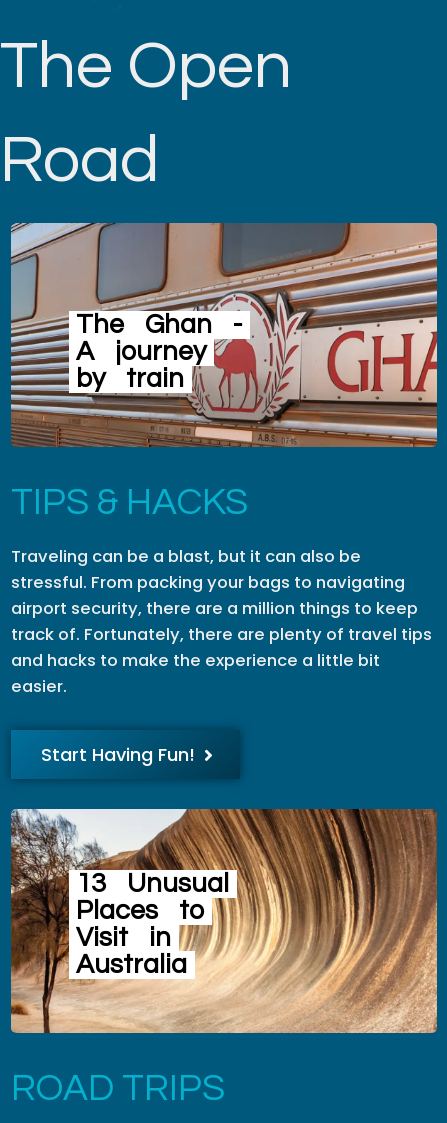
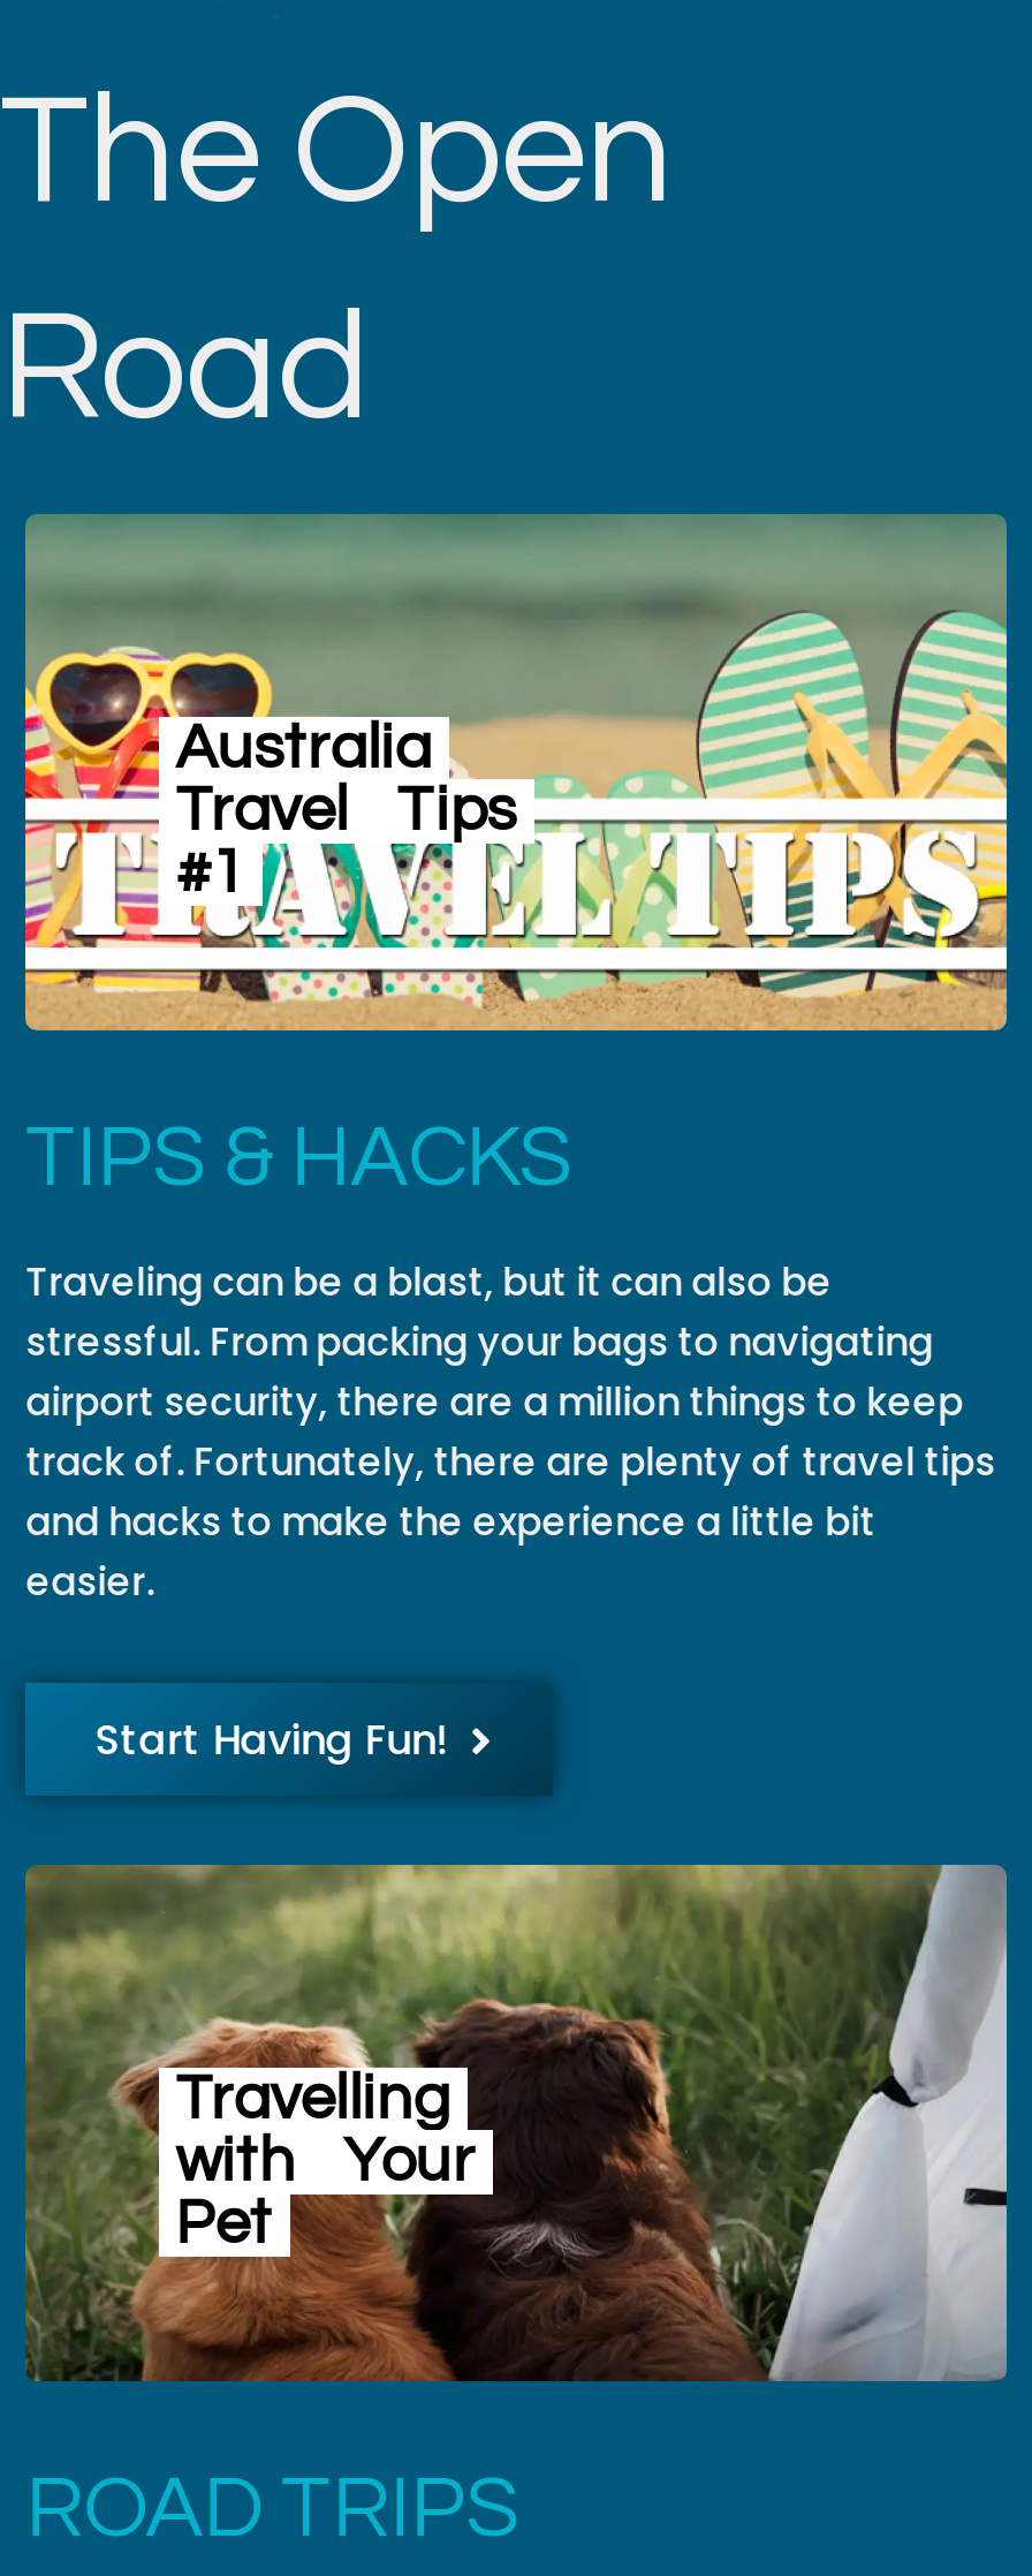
[10,222,438,447] [image] | The Ghan - | A journey | by train -> [23,514,1009,1033] [image] | Australia | Travel Tips | #1
[10,808,438,1034] [image] | 13 Unusual | Places to | Visit in | Australia -> [25,1863,1009,2384] [image] | Travelling | with Your | Pet

